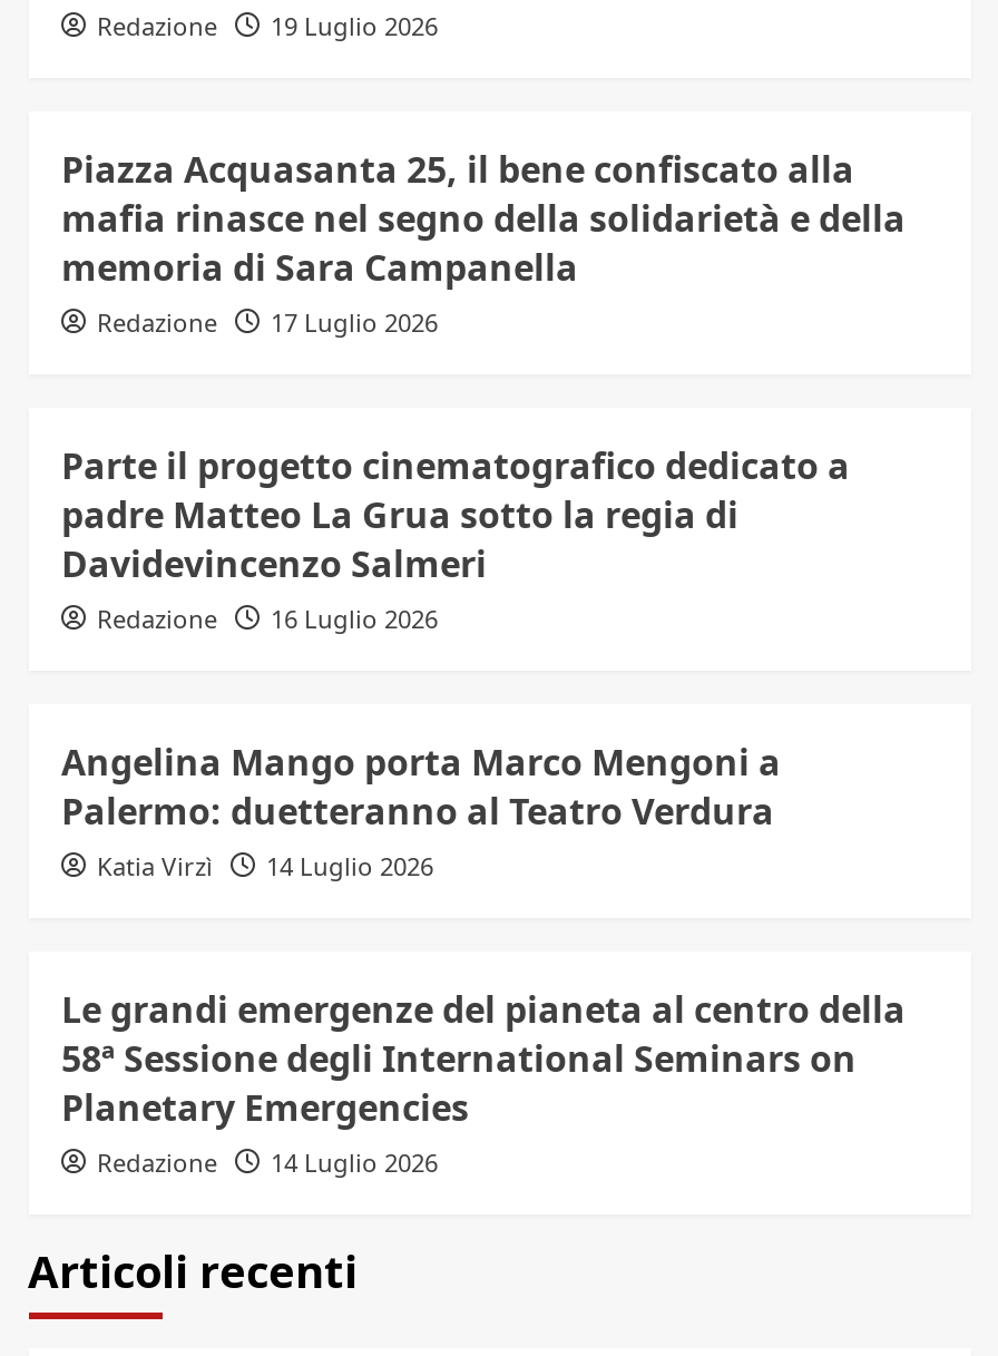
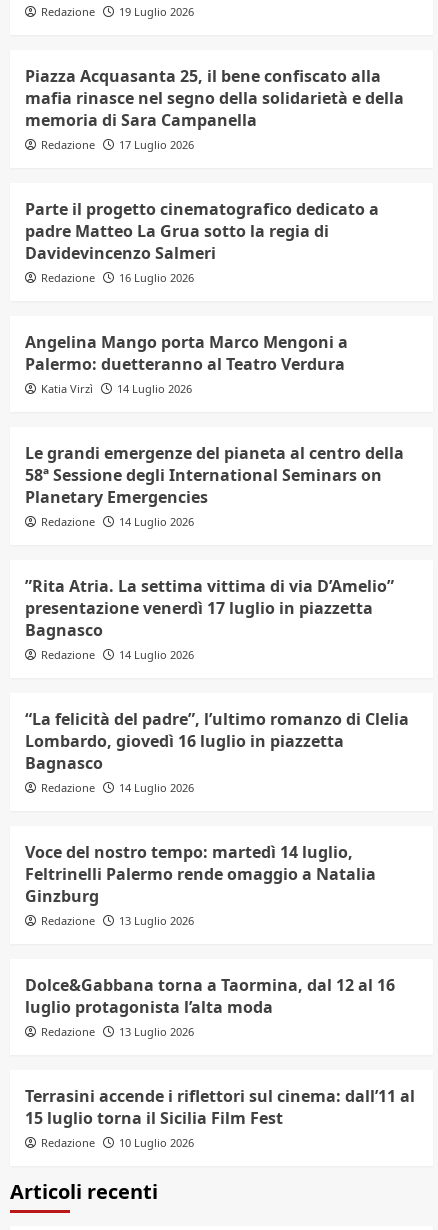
none -> [24,574,414,1149] ”Rita Atria. La settima vittima di via D’Amelio” | presentazione venerdì 17 luglio in piazzetta | Bagnasco | Redazione | 14 Luglio 2026 | “La felicità del padre”, l’ultimo romanzo di Clelia | Lombardo, giovedì 16 luglio in piazzetta | Bagnasco | Redazione | 14 Luglio 2026 | Voce del nostro tempo: martedì 14 luglio, | Feltrinelli Palermo rende omaggio a Natalia | Ginzburg | Redazione | 13 Luglio 2026 | Dolce&Gabbana torna a Taormina, dal 12 al 16 | luglio protagonista l’alta moda | Redazione | 13 Luglio 2026 | Terrasini accende i riflettori sul cinema: dall’11 al | 15 luglio torna il Sicilia Film Fest | Redazione | 10 Luglio 2026

